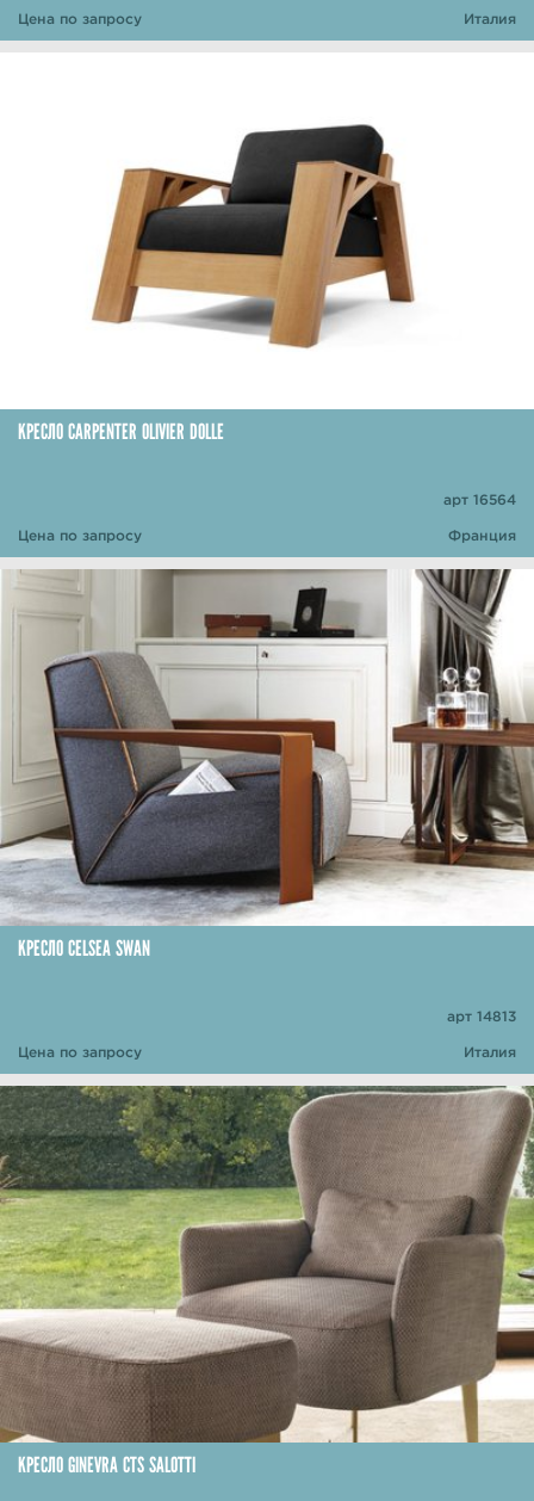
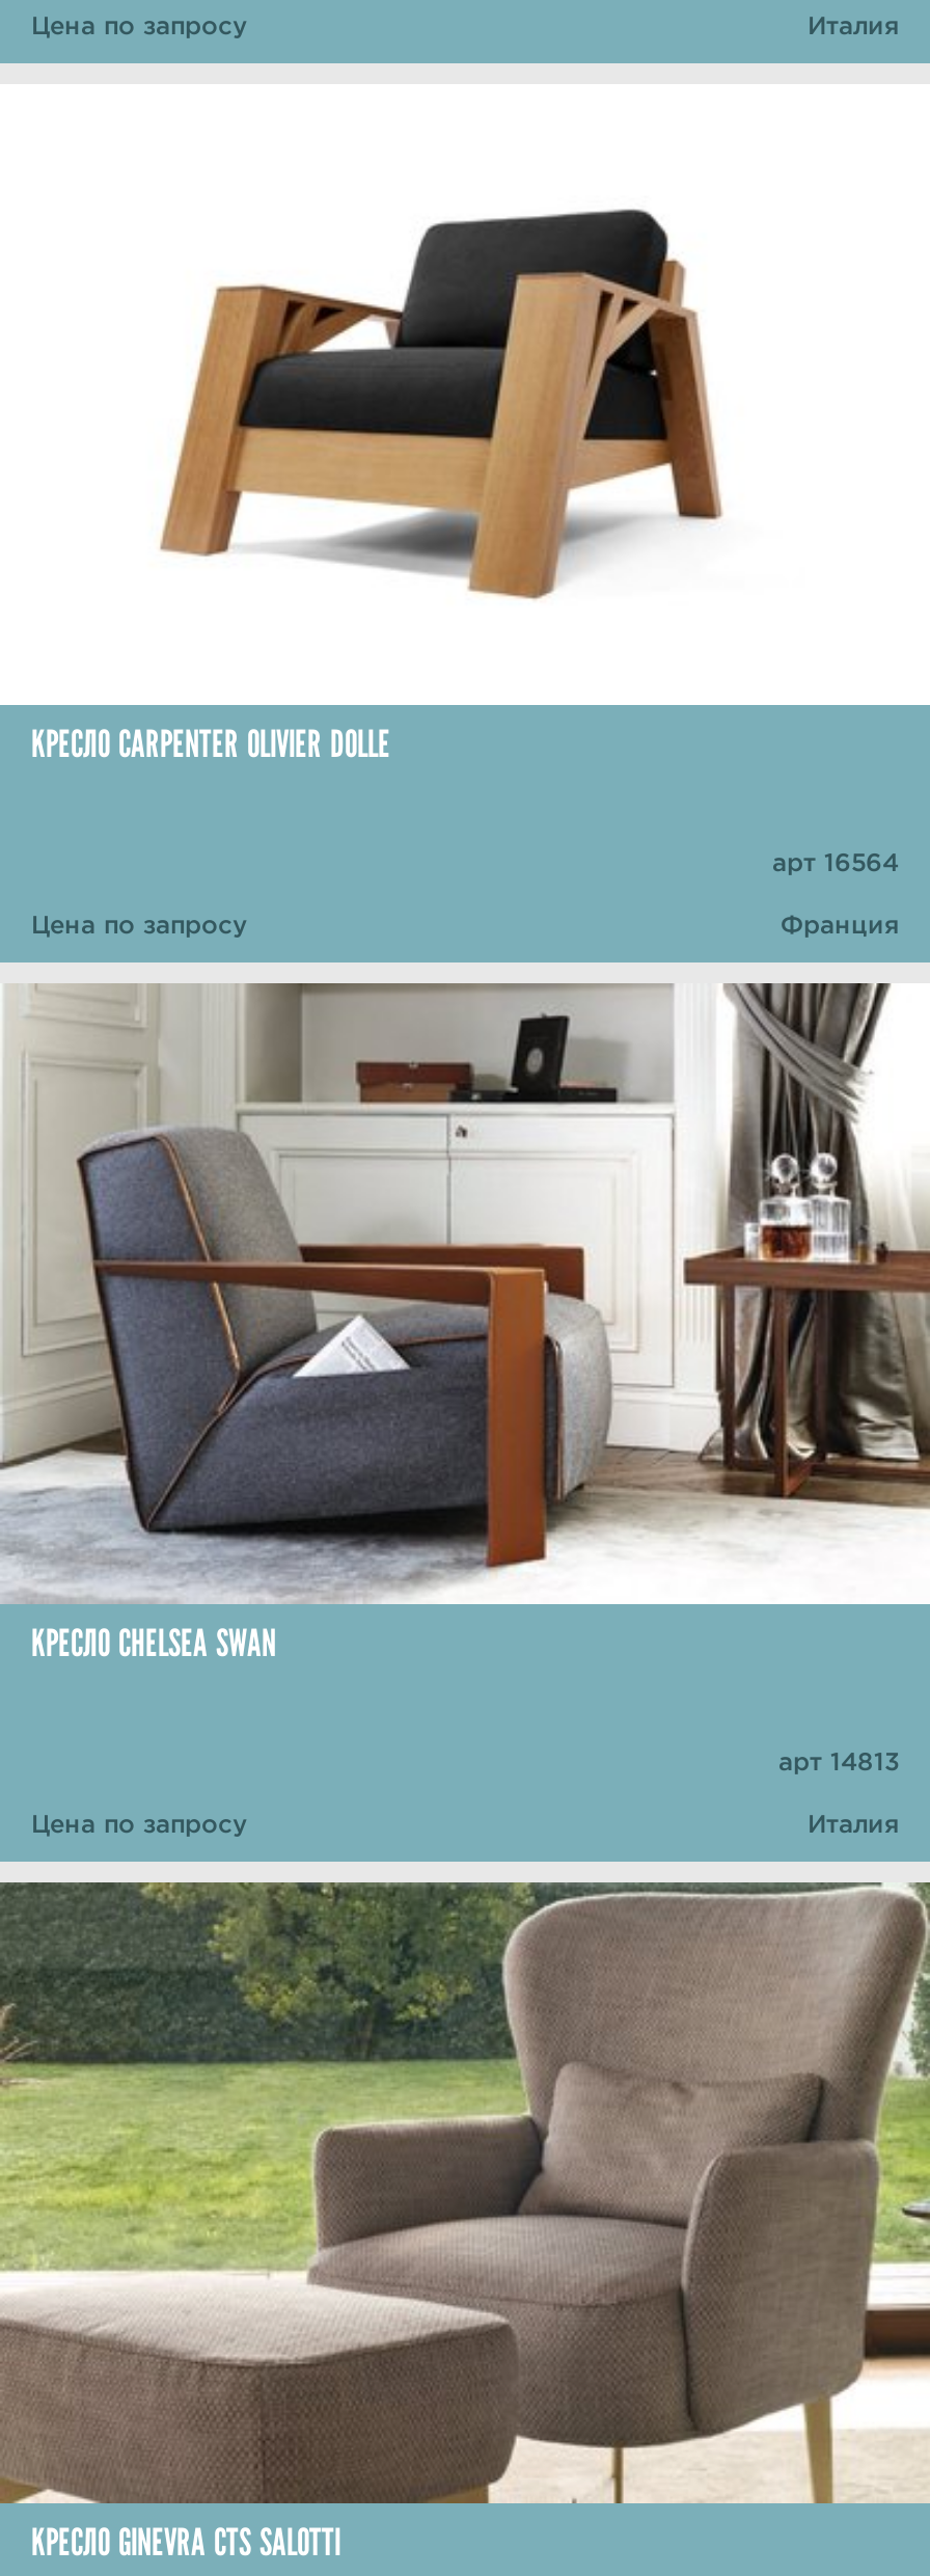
[18,935,150,962] КРЕСЛО CELSEA SWAN -> [31,1621,276,1666] КРЕСЛО CHELSEA SWAN

